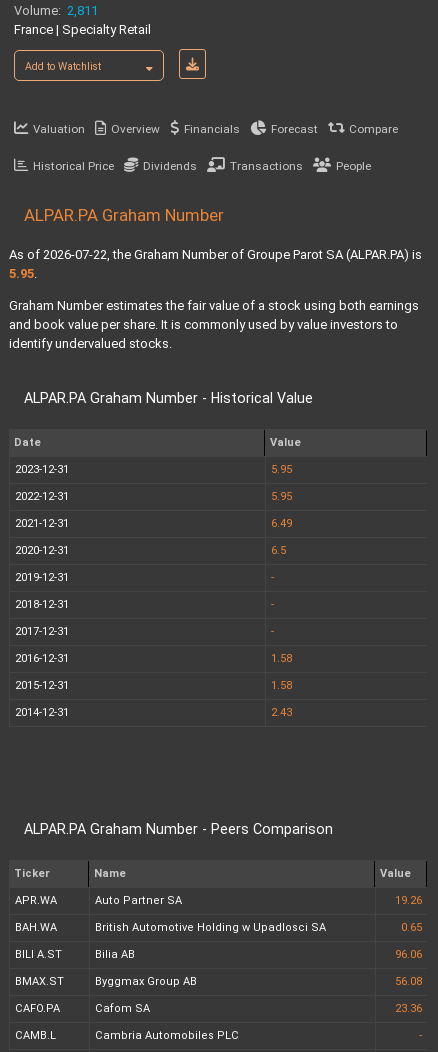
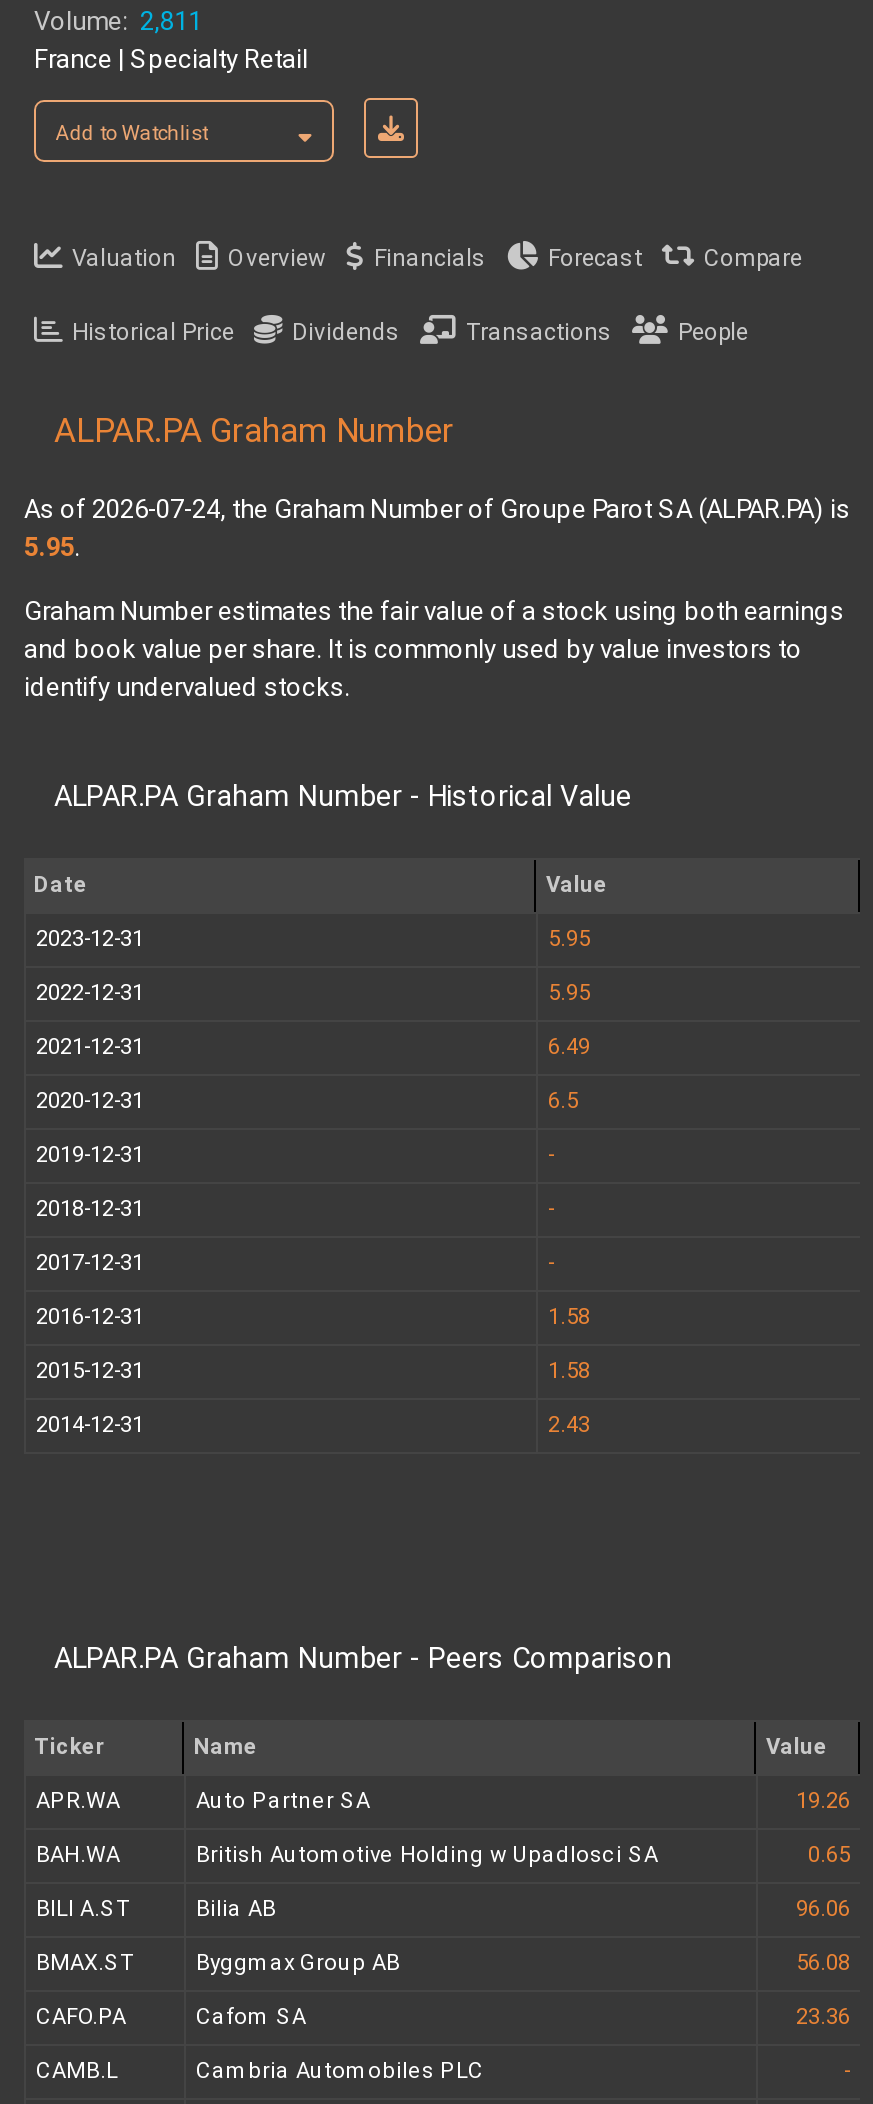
[9,247,422,262] As of 2026-07-22, the Graham Number of Groupe Parot SA (ALPAR.PA) is -> [24,494,850,524] As of 2026-07-24, the Graham Number of Groupe Parot SA (ALPAR.PA) is

